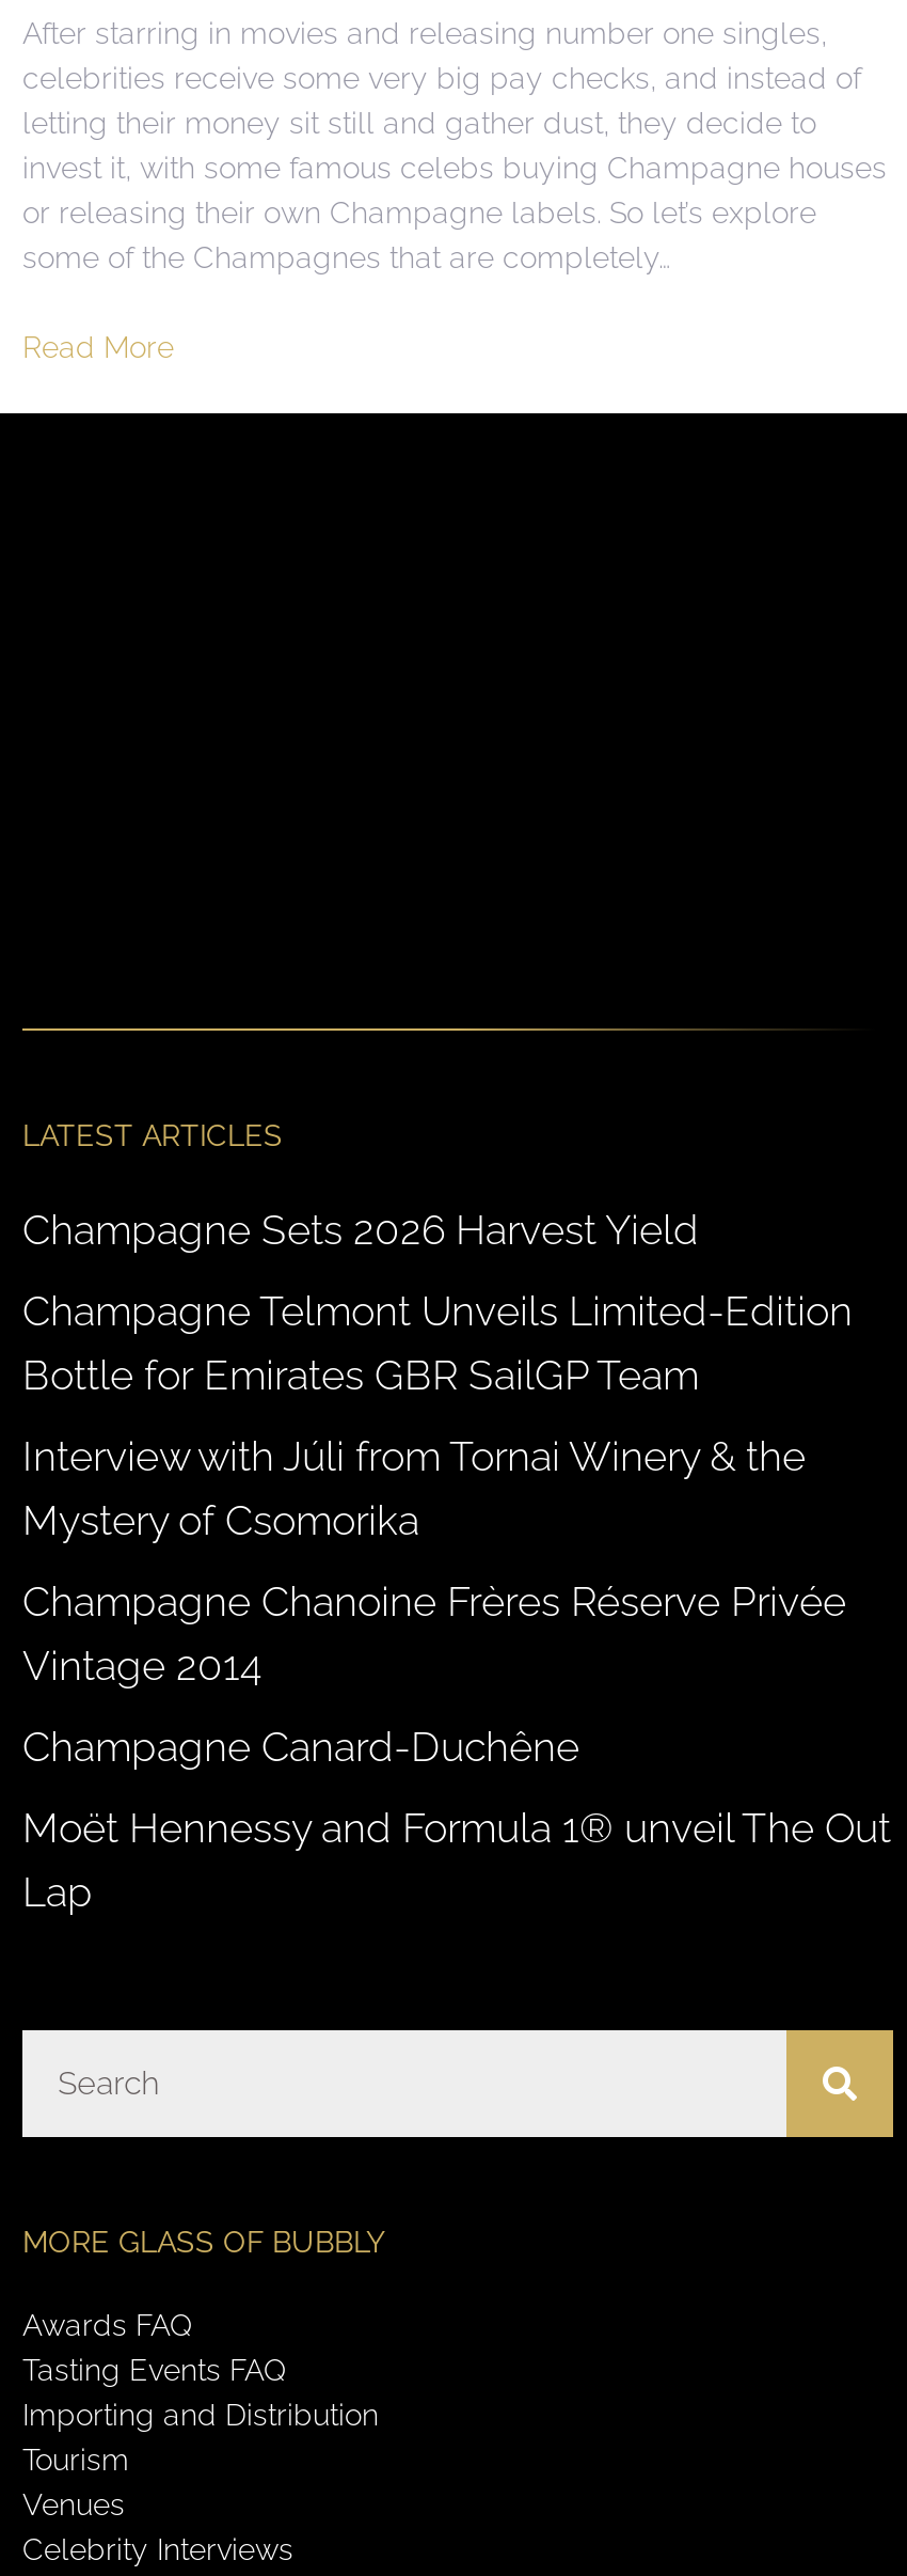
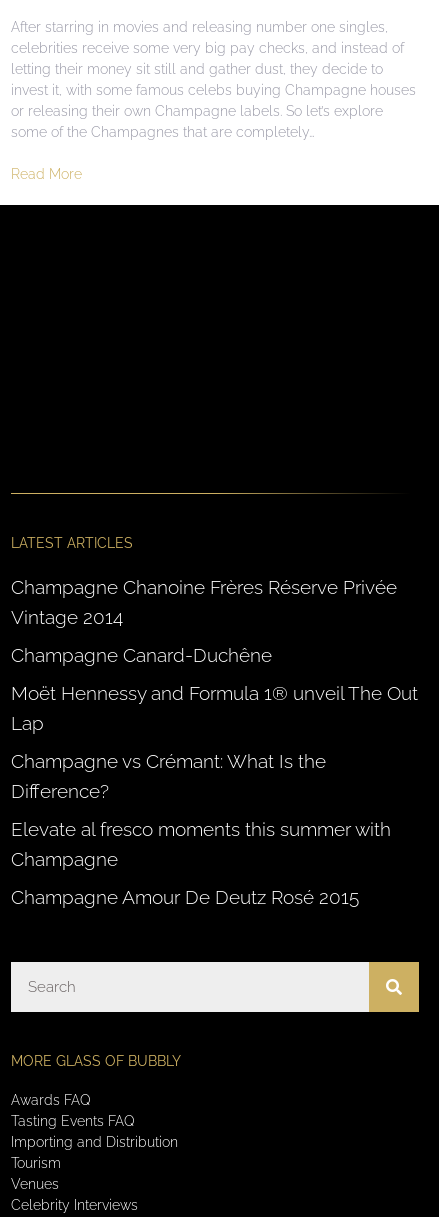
[22,1207,853,1544] Champagne Sets 2026 Harvest Yield | Champagne Telmont Unveils Limited-Edition | Bottle for Emirates GBR SailGP Team | Interview with Júli from Tornai Winery & the | Mystery of Csomorika -> none
moved [22,1578,891,1916] -> [11,576,418,734]: Champagne Chanoine Frères Réserve Privée | Vintage 2014 | Champagne Canard-Duchêne | Moët Hennessy and Formula 1® unveil The Out | Lap
none -> [11,750,391,908] Champagne vs Crémant: What Is the | Difference? | Elevate al fresco moments this summer with | Champagne | Champagne Amour De Deutz Rosé 2015

